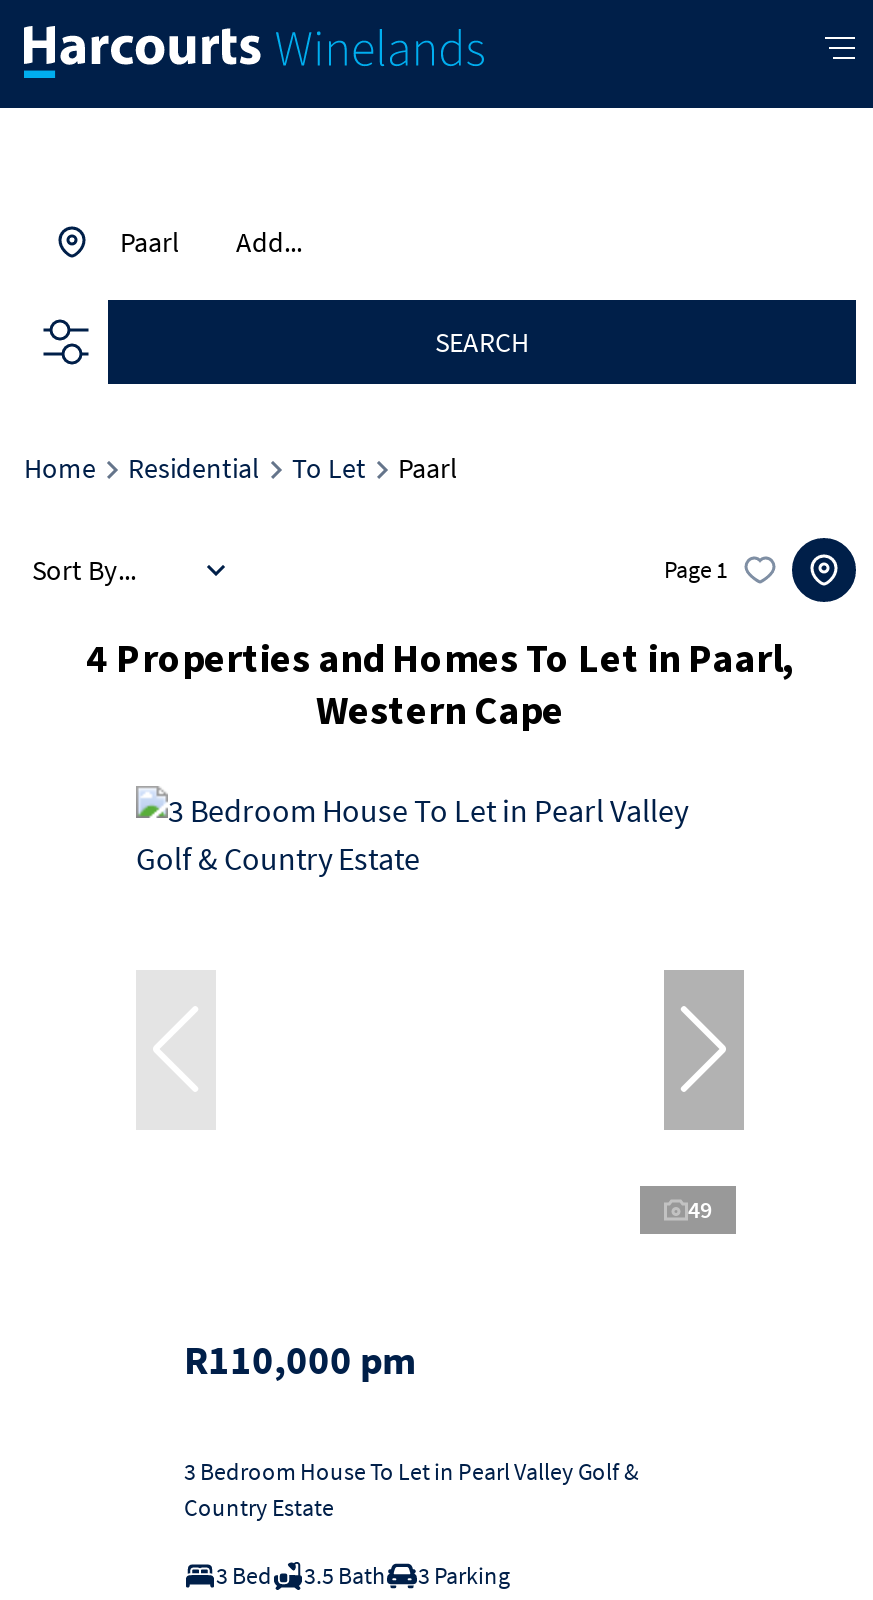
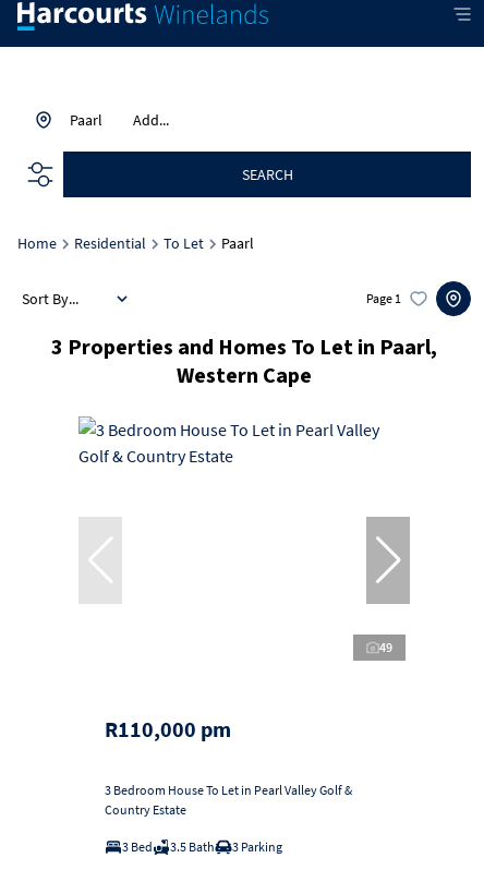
[86,632,794,688] 4 Properties and Homes To Let in Paarl, -> [51,333,437,363] 3 Properties and Homes To Let in Paarl,

